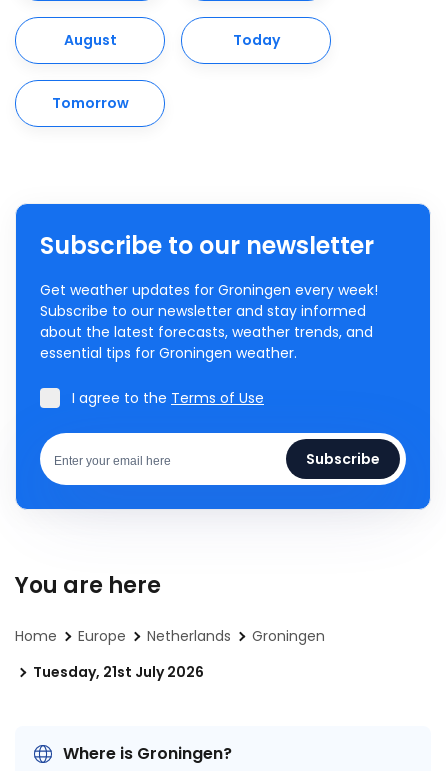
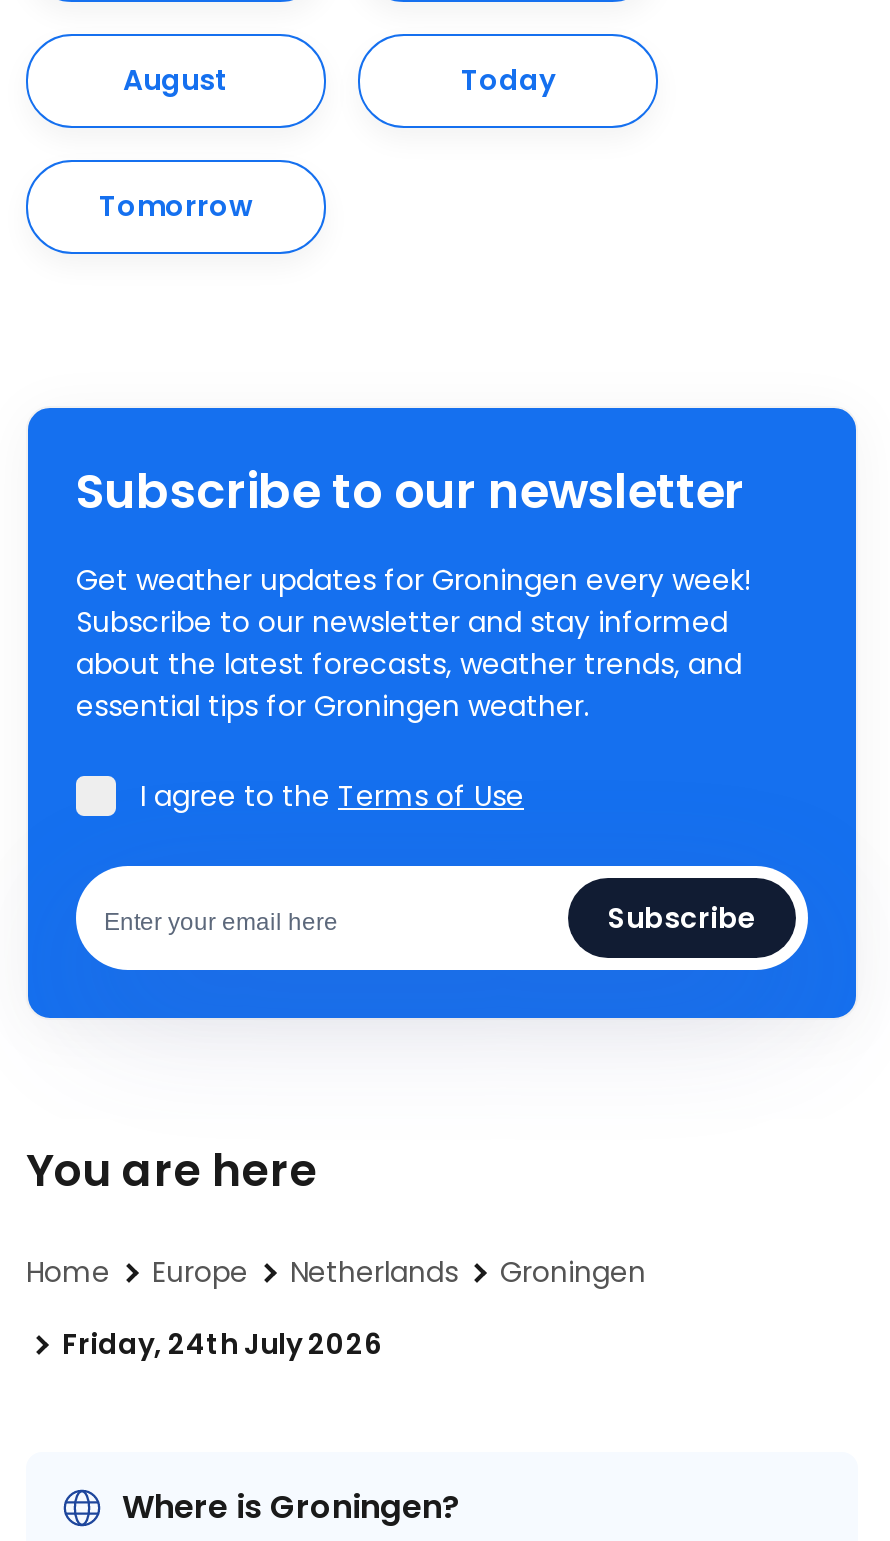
[33,662,204,682] Tuesday, 21st July 2026 -> [62,1324,382,1364] Friday, 24th July 2026

